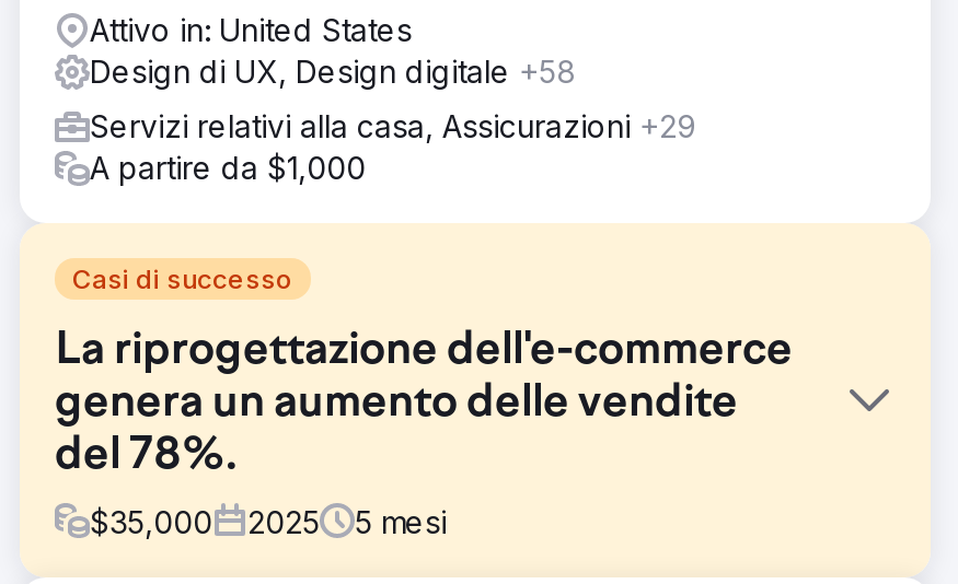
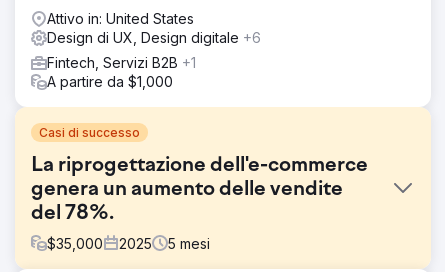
[90,52,576,89] Design di UX, Design digitale +58 -> [47,29,261,46] Design di UX, Design digitale +6
[90,106,696,143] Servizi relativi alla casa, Assicurazioni +29 -> [47,54,196,71] Fintech, Servizi B2B +1

